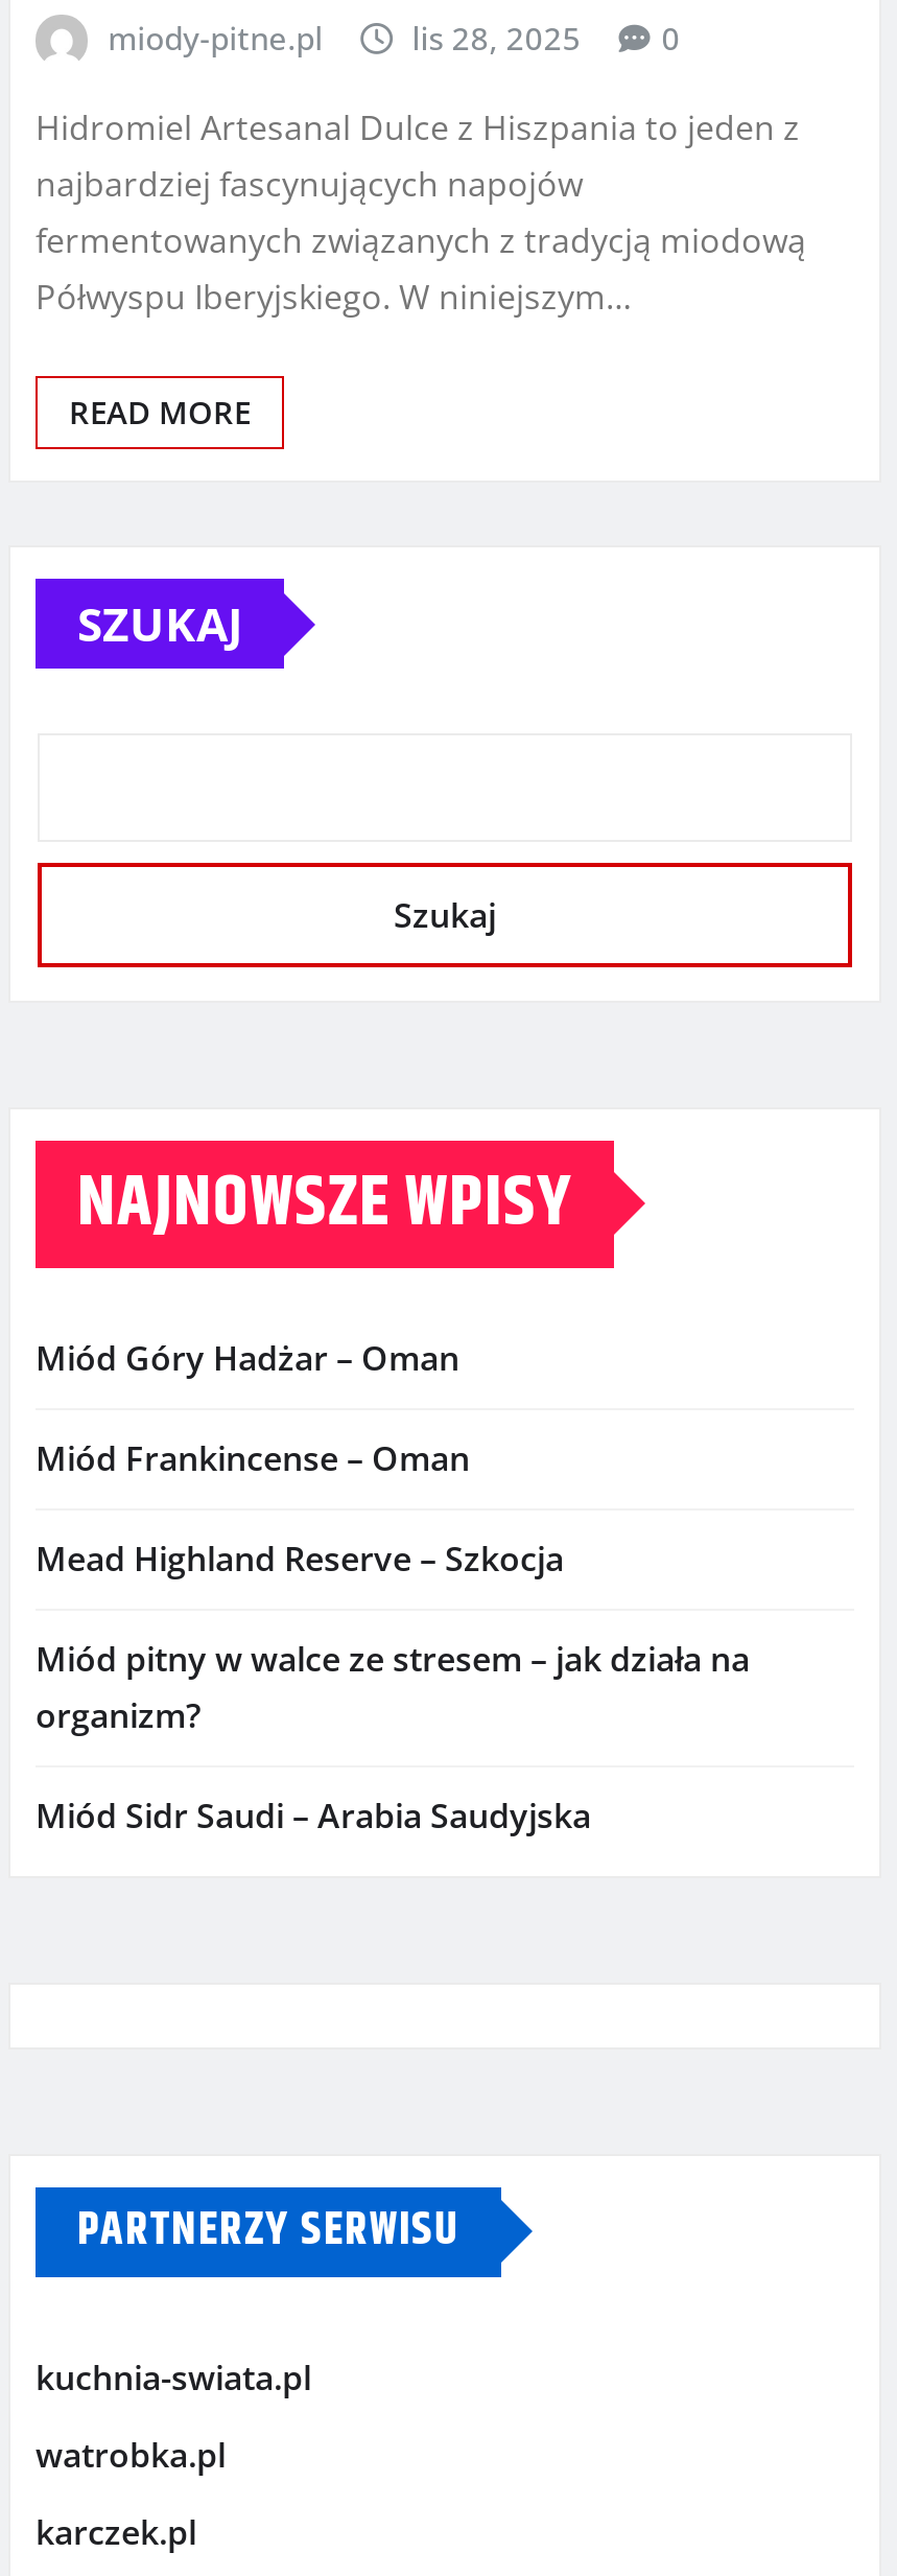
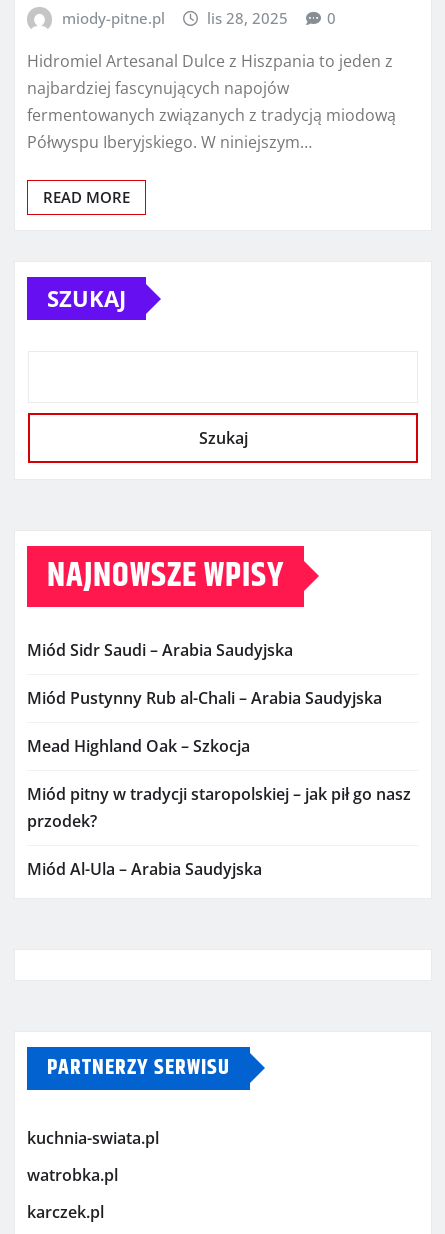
[36,1334,750,1738] Miód Góry Hadżar – Oman | Miód Frankincense – Oman | Mead Highland Reserve – Szkocja | Miód pitny w walce ze stresem – jak działa na | organizm? -> none
moved [36,1792,591,1838] -> [27,639,293,661]: Miód Sidr Saudi – Arabia Saudyjska
none -> [27,687,411,880] Miód Pustynny Rub al-Chali – Arabia Saudyjska | Mead Highland Oak – Szkocja | Miód pitny w tradycji staropolskiej – jak pił go nasz | przodek? | Miód Al-Ula – Arabia Saudyjska

